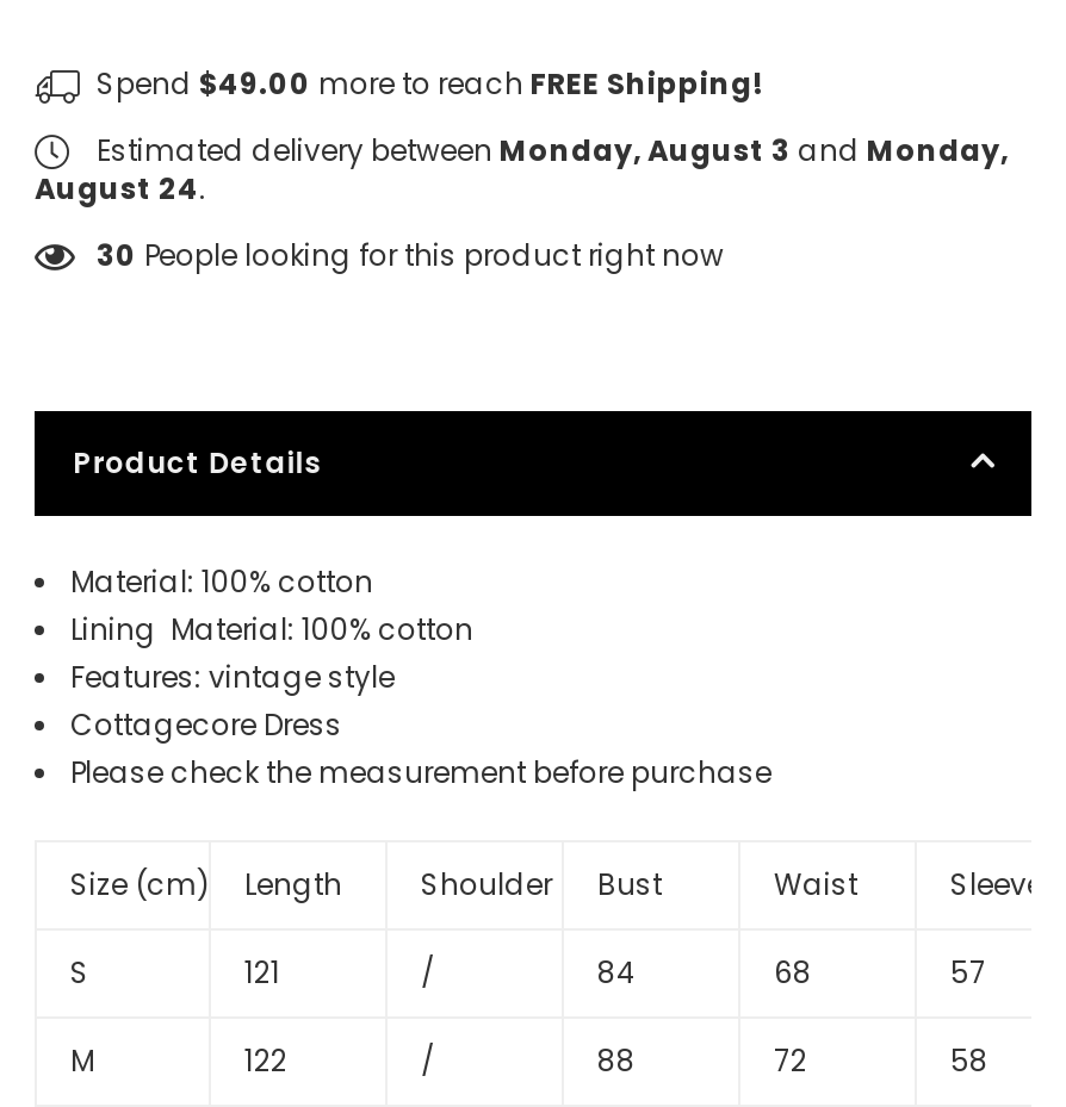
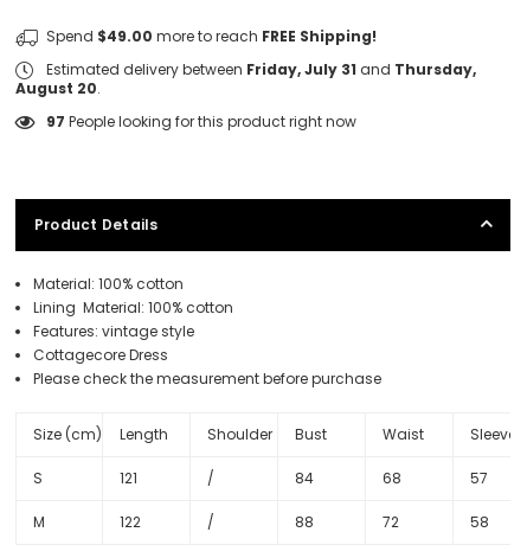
[89,130,1008,170] Estimated delivery between Monday, August 3 and Monday, -> [43,59,476,79] Estimated delivery between Friday, July 31 and Thursday,
[35,168,206,209] August 24. -> [15,78,101,99] August 20.
[97,235,724,276] 30 People looking for this product right now -> [46,112,356,132] 97 People looking for this product right now

